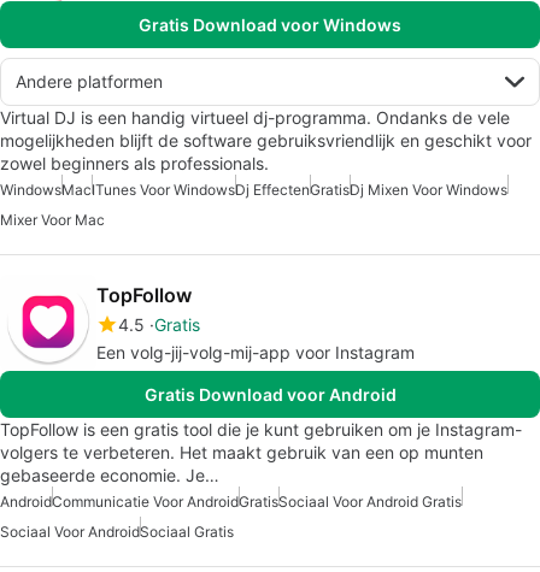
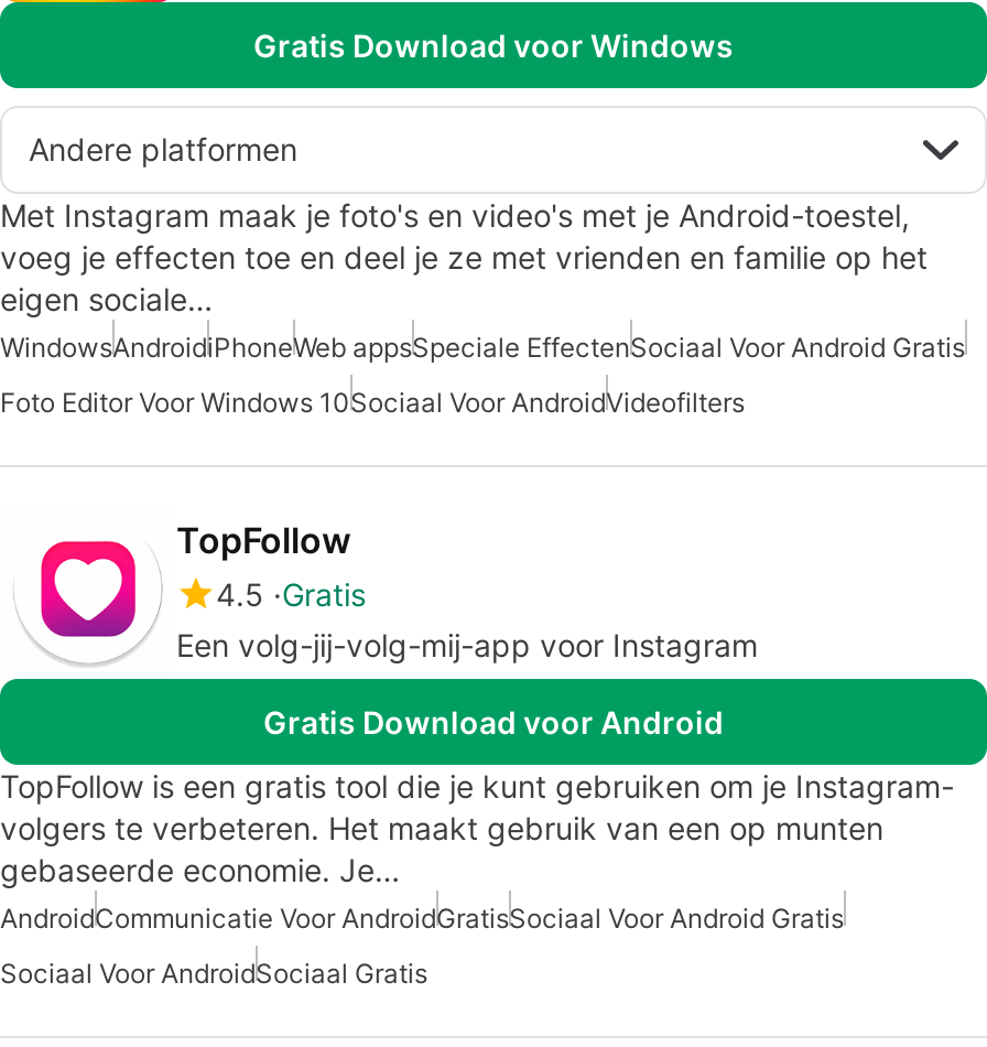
[0,108,532,199] Virtual DJ is een handig virtueel dj-programma. Ondanks de vele | mogelijkheden blijft de software gebruiksvriendlijk en geschikt voor | zowel beginners als professionals. | WindowsMacITunes Voor WindowsDj EffectenGratisDj Mixen Voor Windows -> [0,197,965,365] Met Instagram maak je foto's en video's met je Android-toestel, | voeg je effecten toe en deel je ze met vrienden en familie op het | eigen sociale… | WindowsAndroidiPhoneWeb appsSpeciale EffectenSociaal Voor Android Gratis
[0,211,105,229] Mixer Voor Mac -> [0,387,745,420] Foto Editor Voor Windows 10Sociaal Voor AndroidVideofilters

